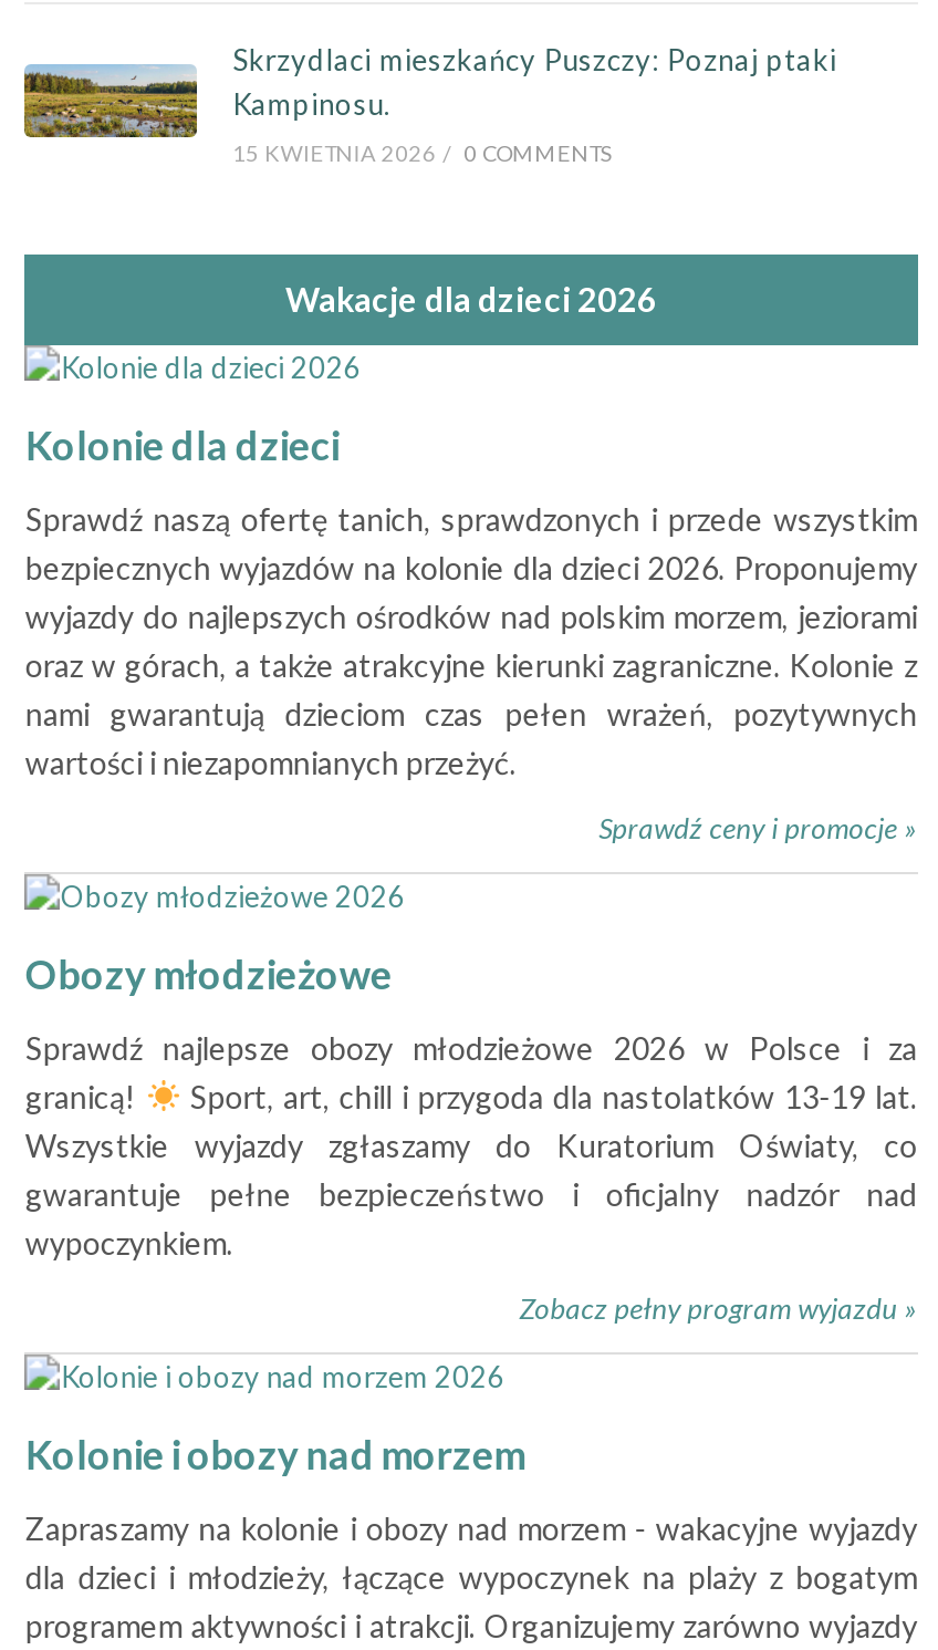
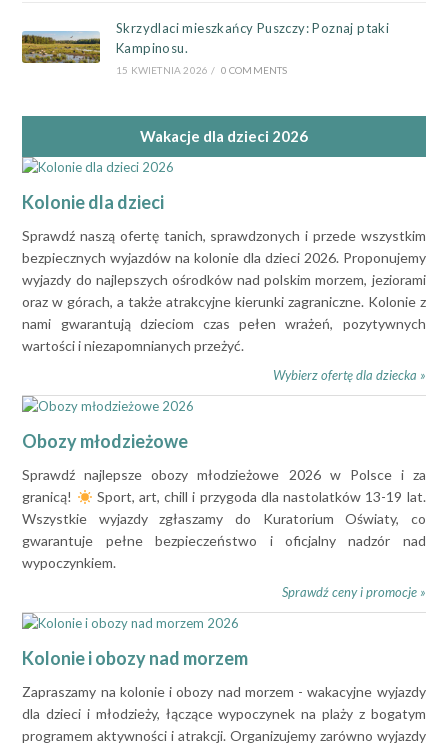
none -> [273,367,426,383] Wybierz ofertę dla dziecka »
moved [599,809,917,845] -> [282,584,426,600]: Sprawdź ceny i promocje »
[519,1290,917,1325] Zobacz pełny program wyjazdu » -> none

